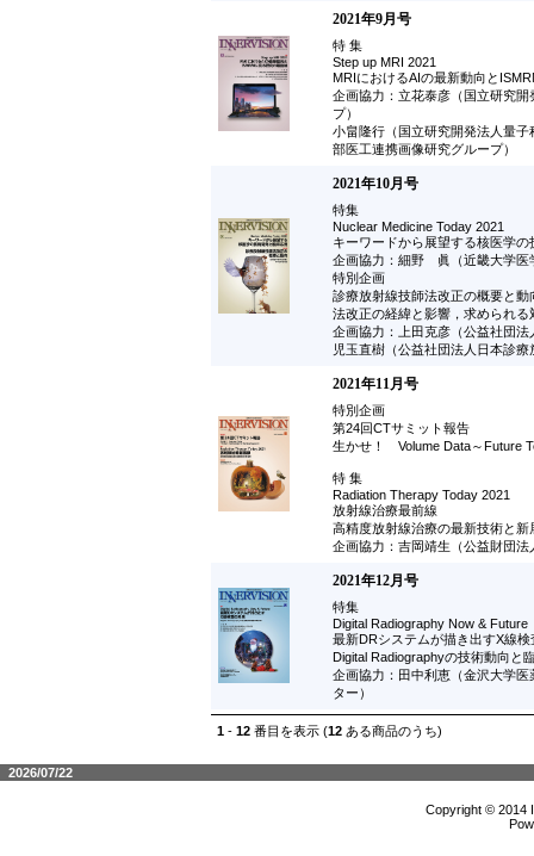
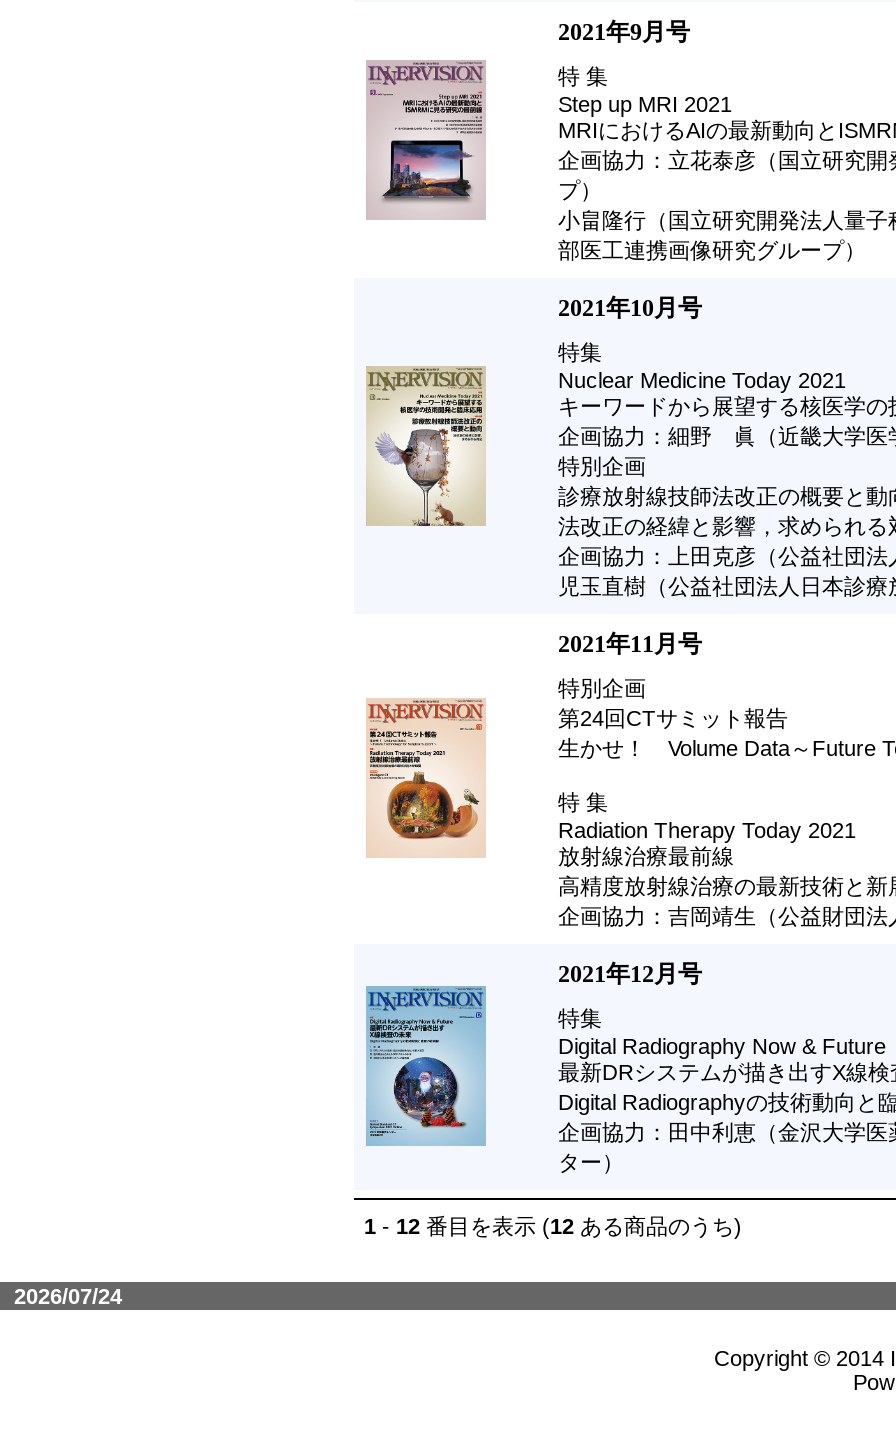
[1,765,80,780] 2026/07/22 -> [2,1284,134,1308] 2026/07/24

